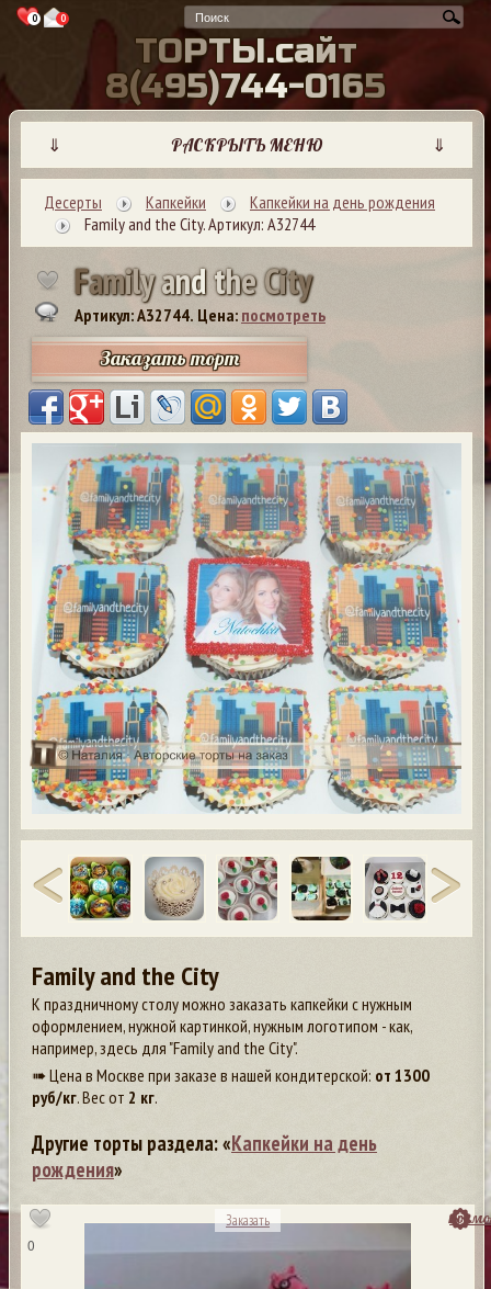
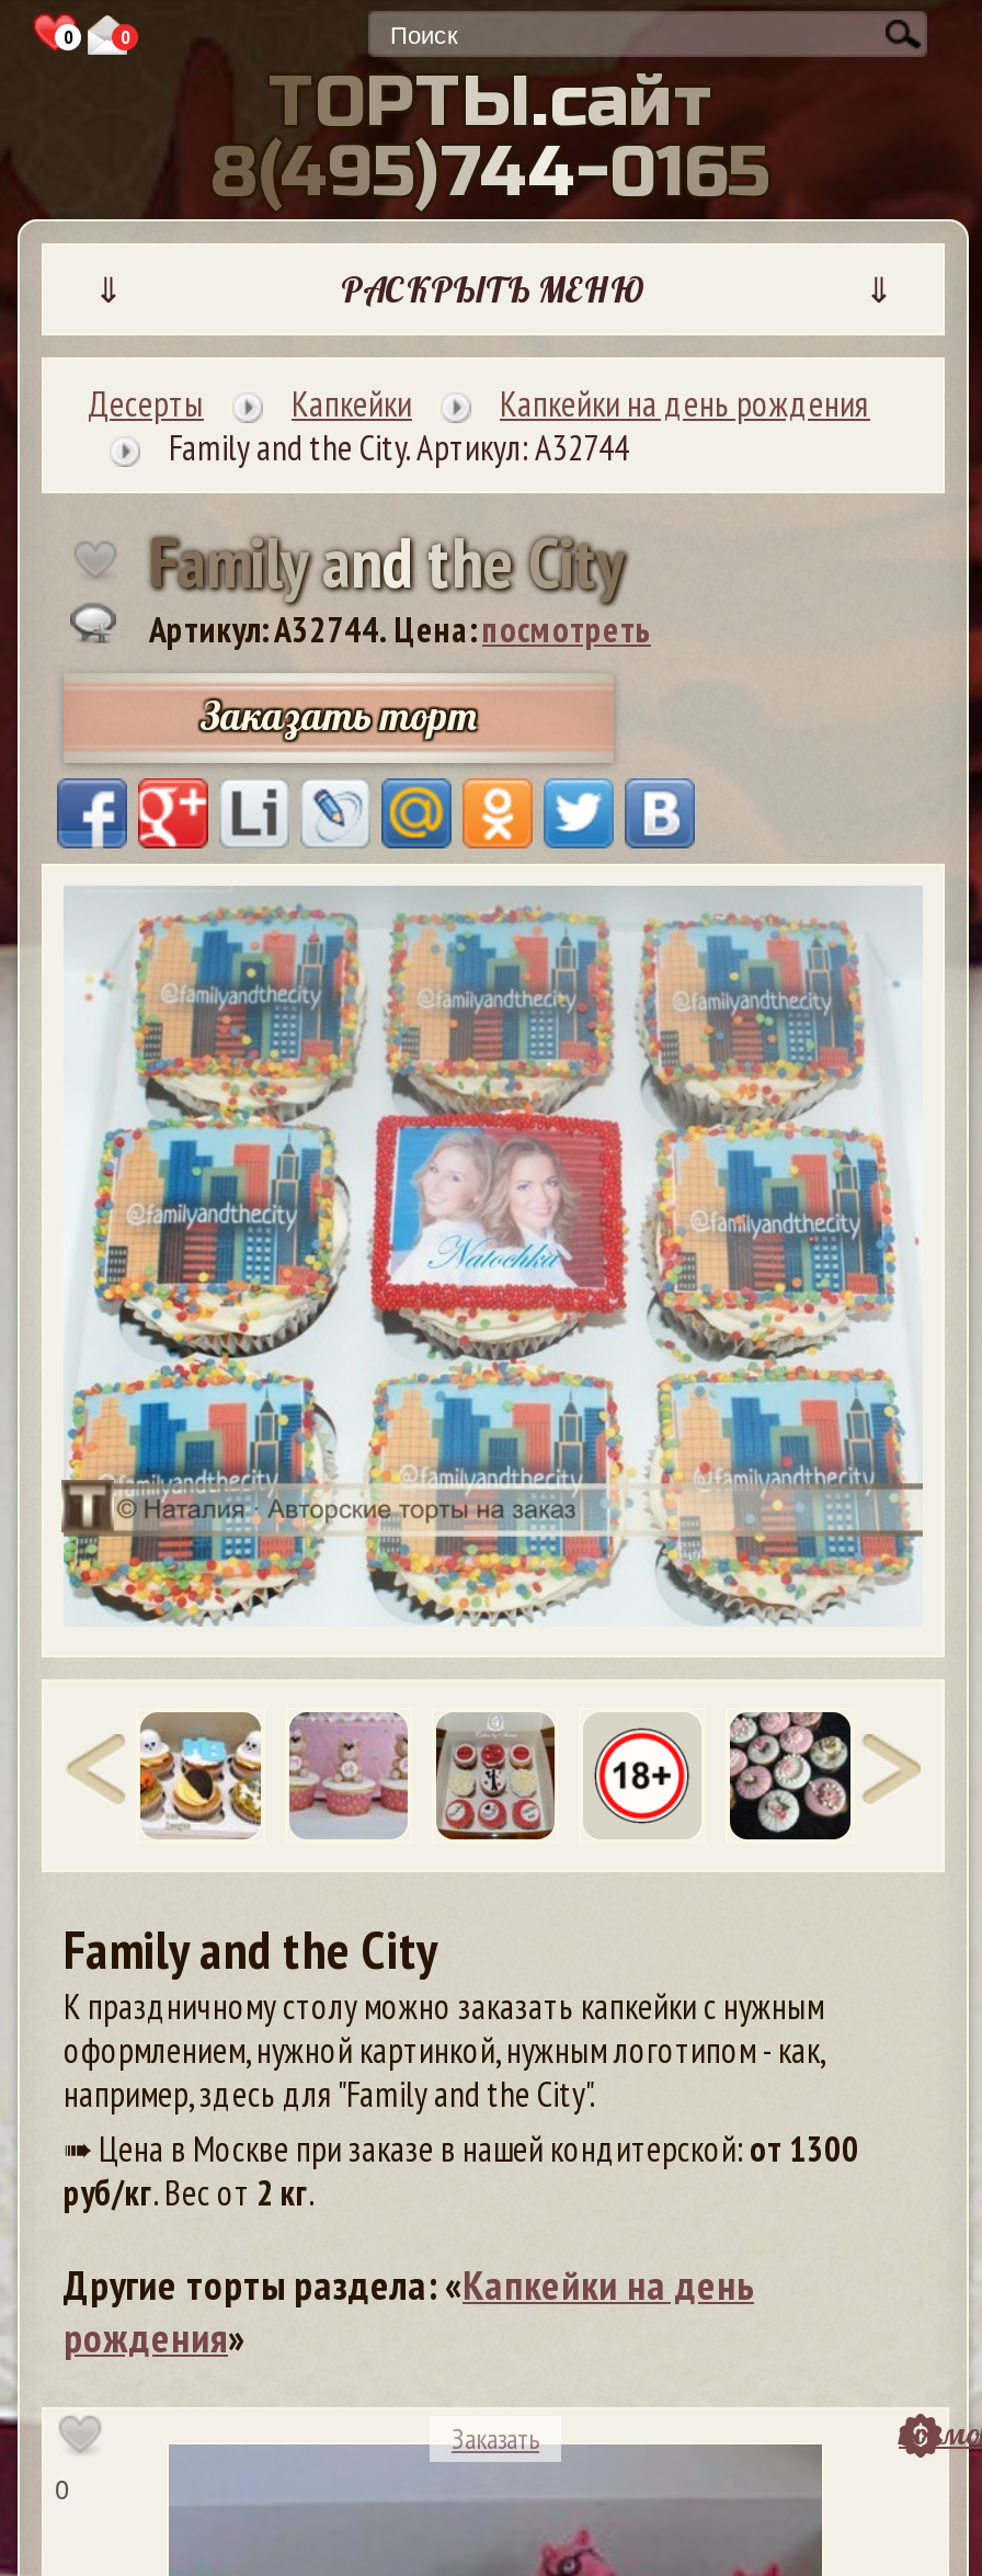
[69,857,132,919] [image] -> [138,1712,263,1835] [image]
[145,857,204,920] [image] -> [289,1714,408,1837] [image]
[217,856,277,920] [image] -> [434,1712,555,1842] [image]
[290,856,352,921] [image] -> [583,1712,701,1839] [image]
[365,857,425,920] [image] -> [730,1710,850,1842] [image]

